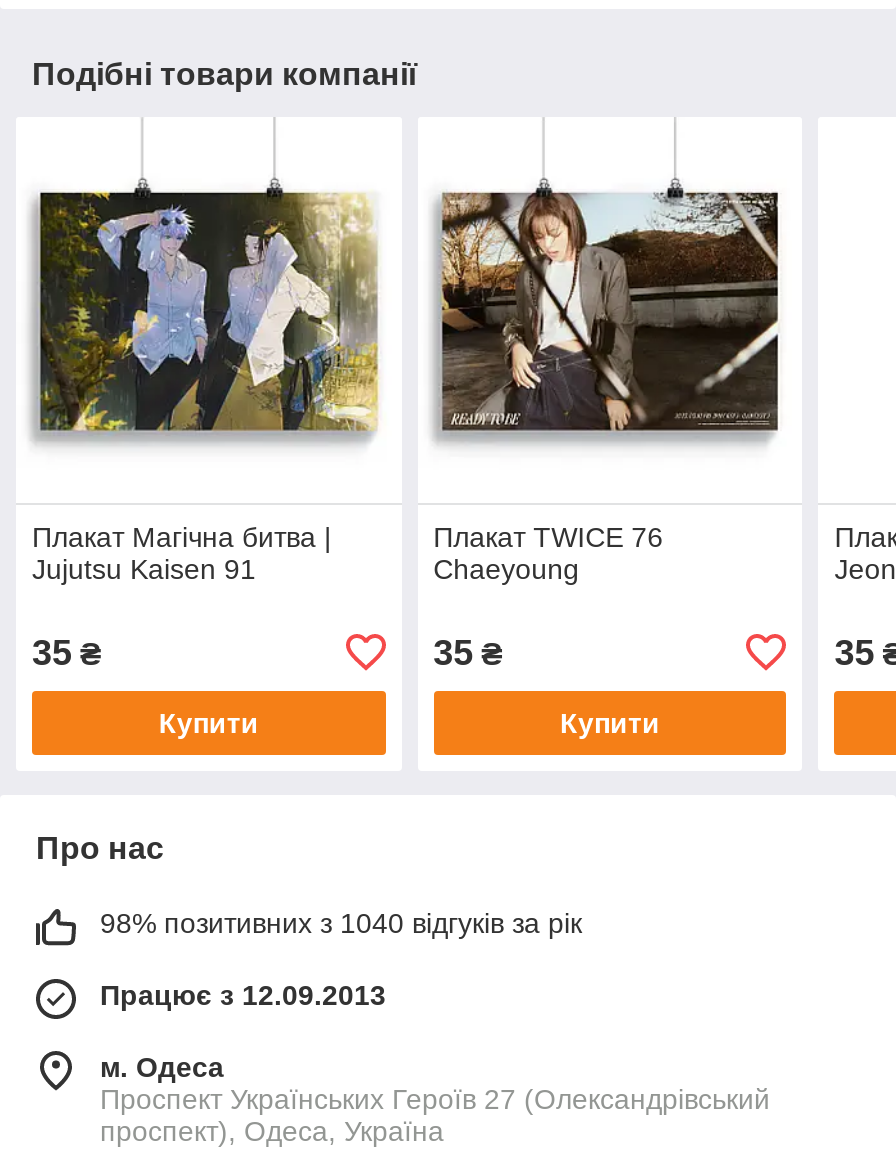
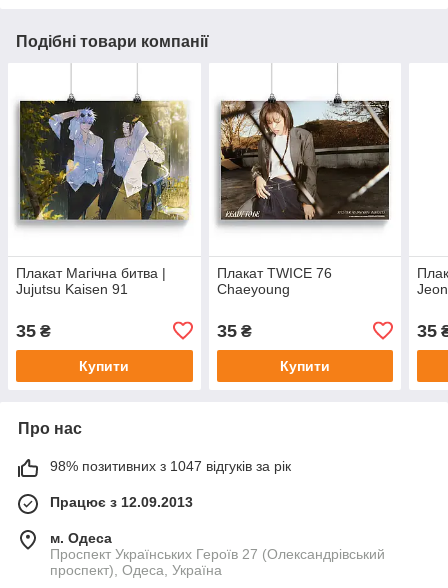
[100,907,582,939] 98% позитивних з 1040 відгуків за рік -> [50,458,291,474] 98% позитивних з 1047 відгуків за рік

